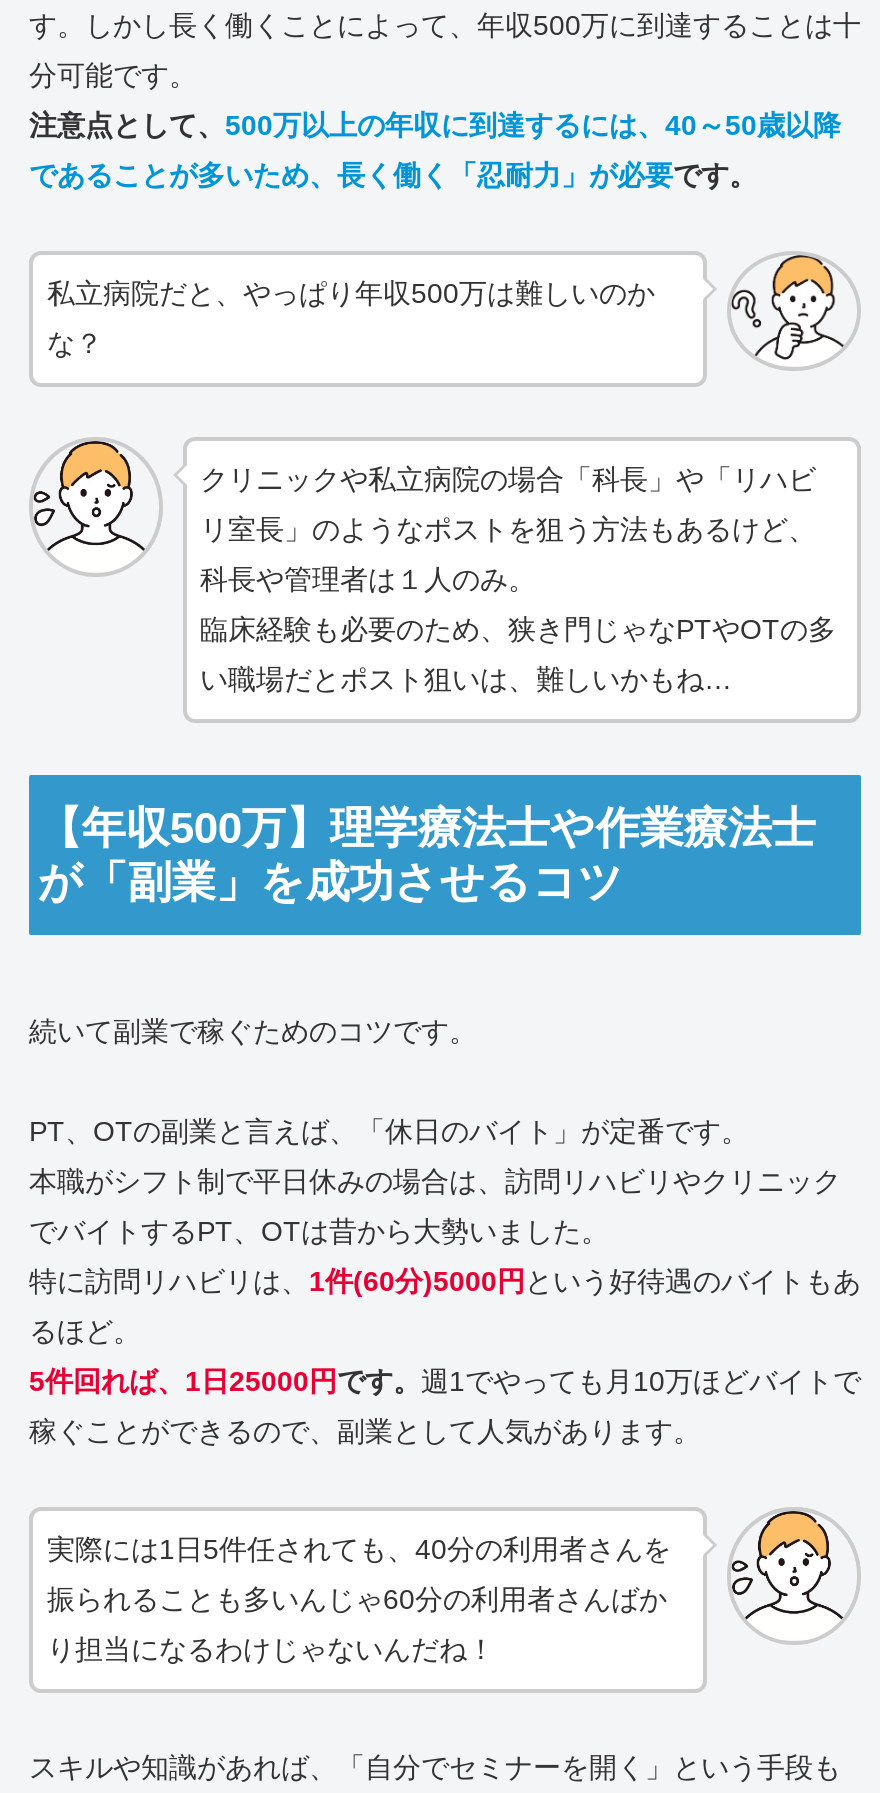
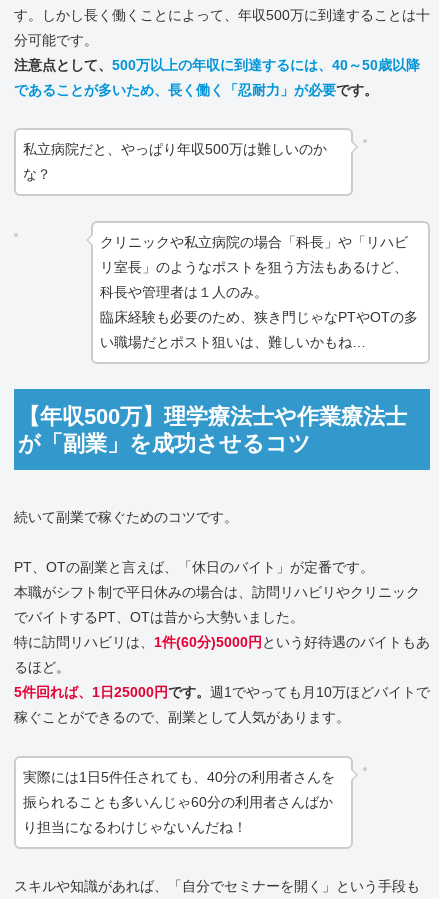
[727,251,861,371] [image] -> none
[29,437,163,577] [image] -> none
[727,1507,861,1645] [image] -> none

